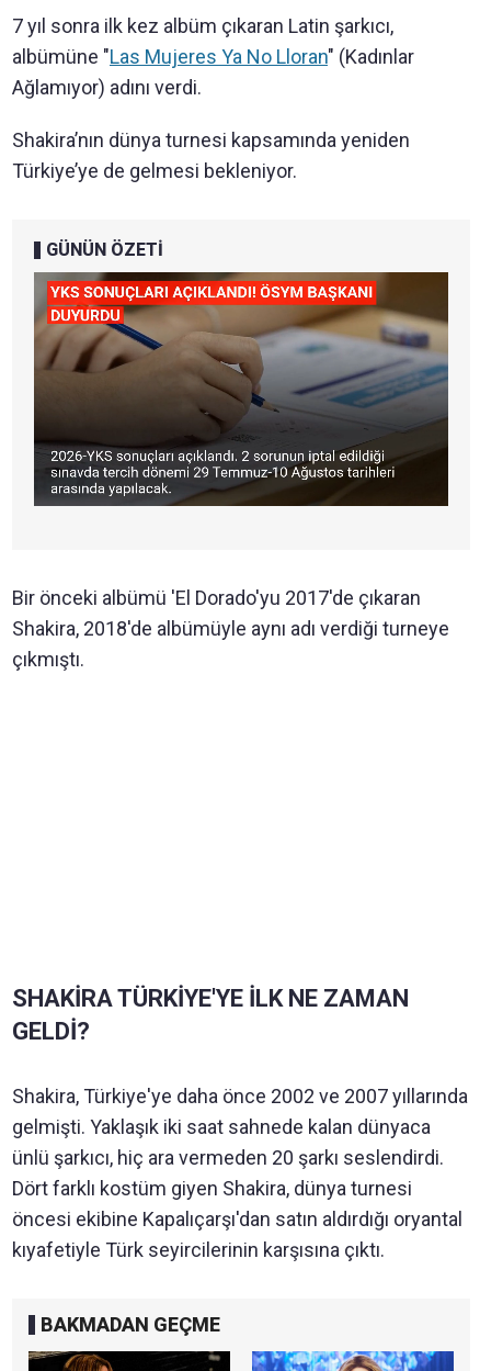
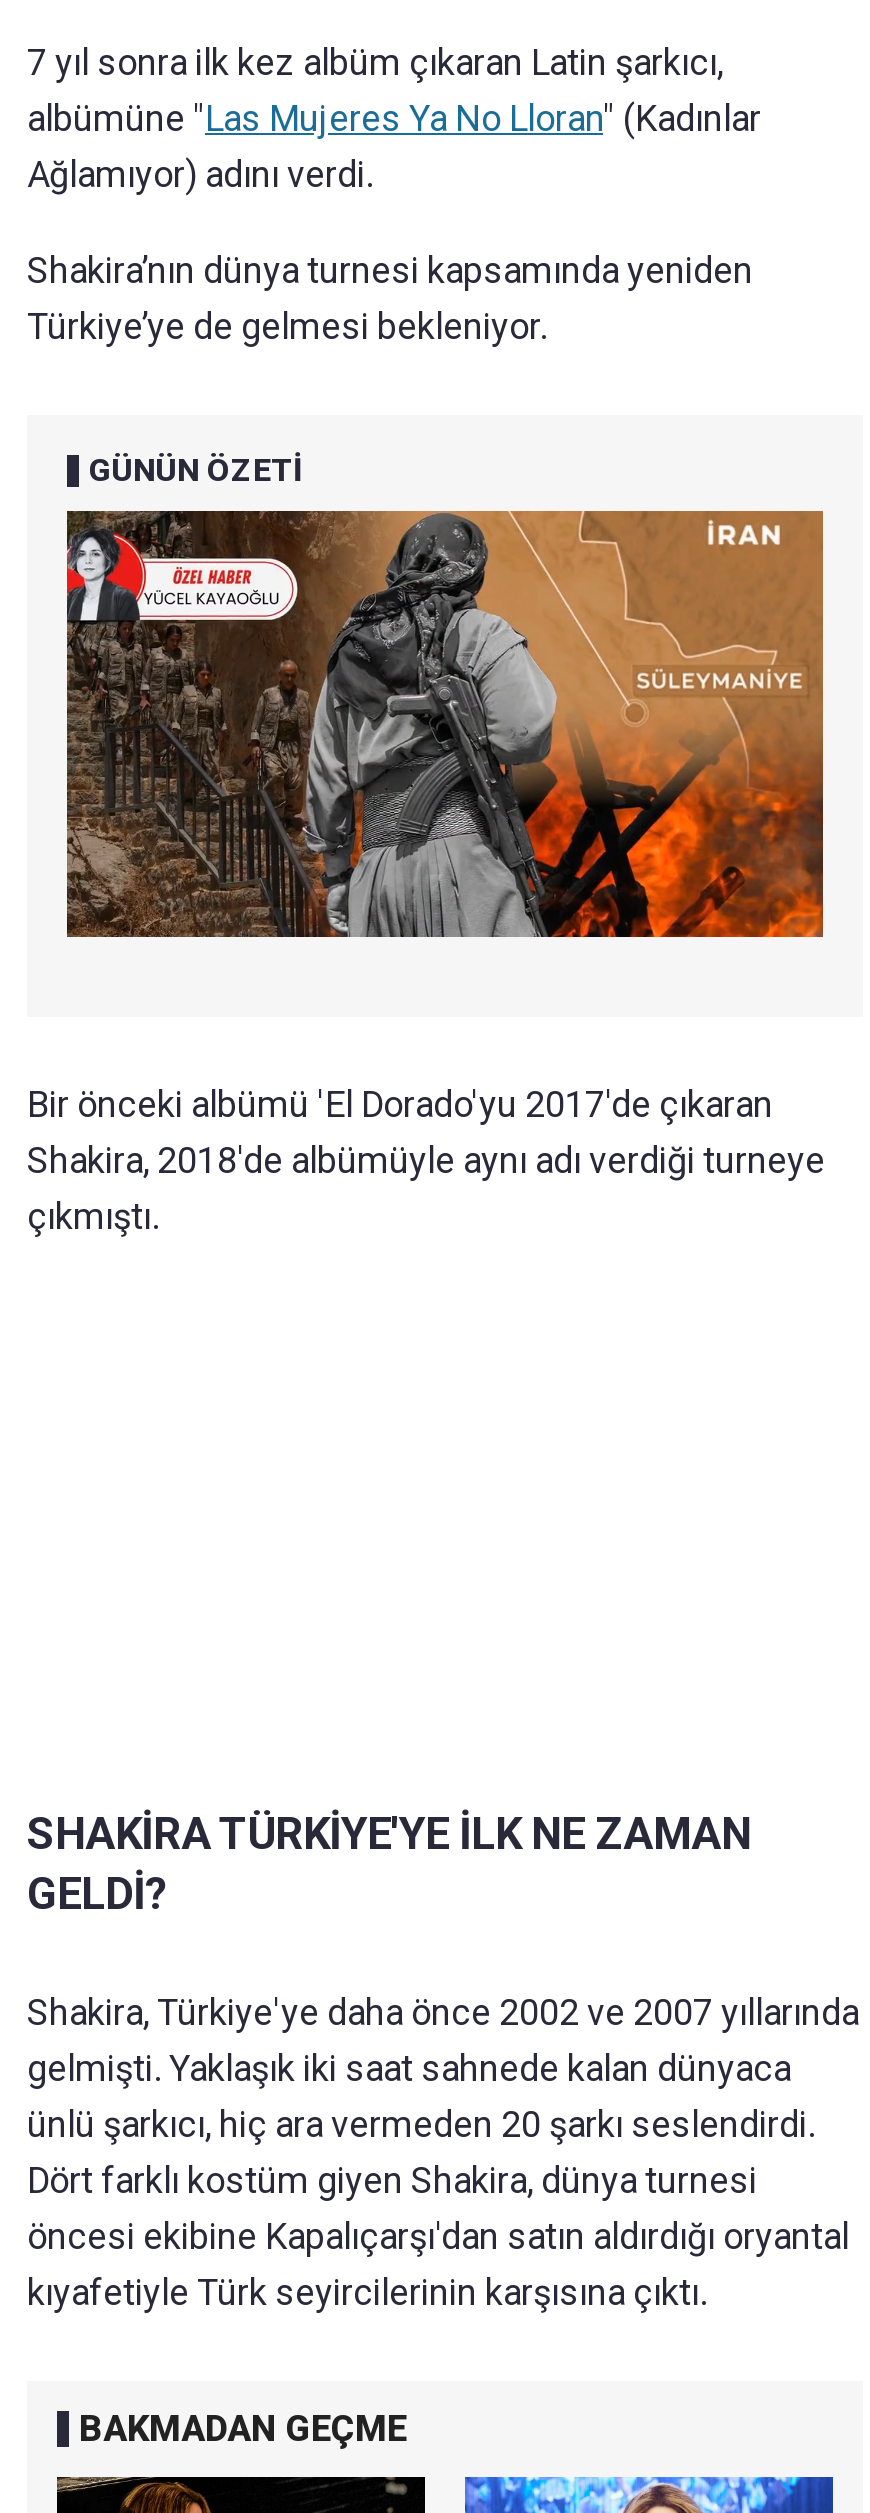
[33,271,449,507] [image] -> [65,509,825,939] [image]

